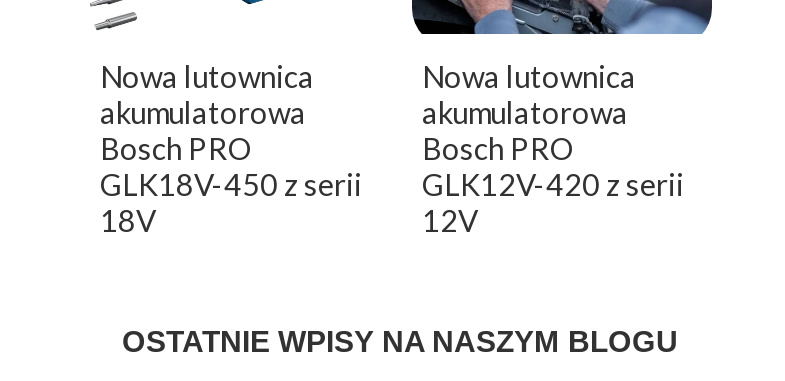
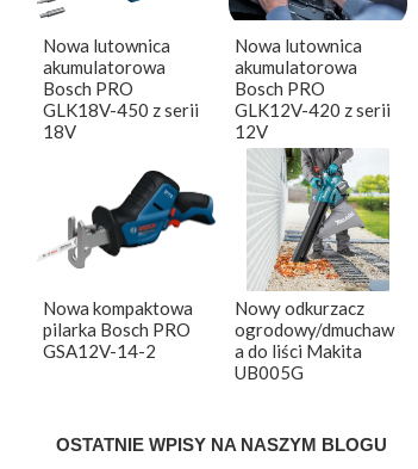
none -> [43,169,217,362] [image] | Nowa kompaktowa | pilarka Bosch PRO | GSA12V-14-2
none -> [235,147,394,383] [image] | Nowy odkurzacz | ogrodowy/dmuchaw | a do liści Makita | UB005G

